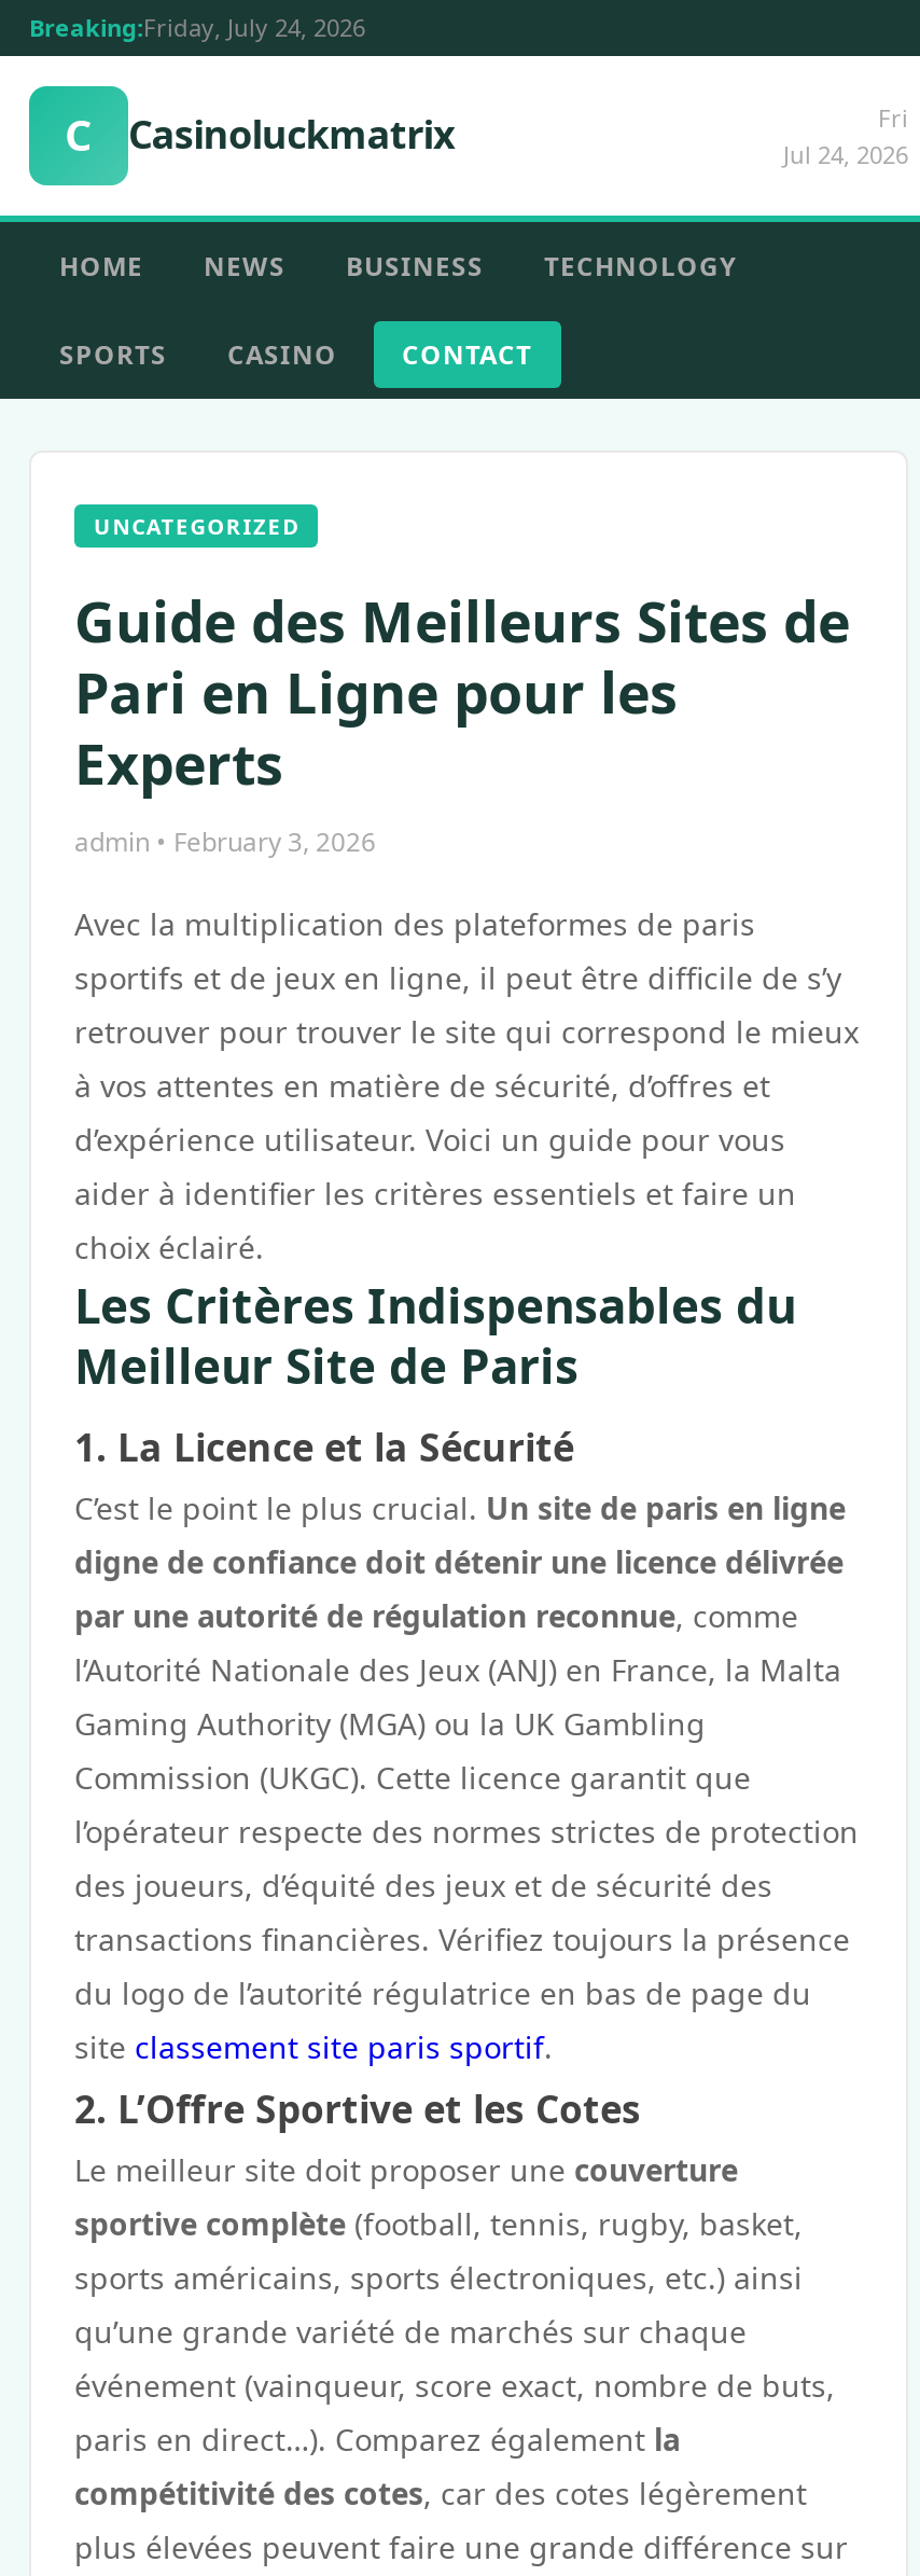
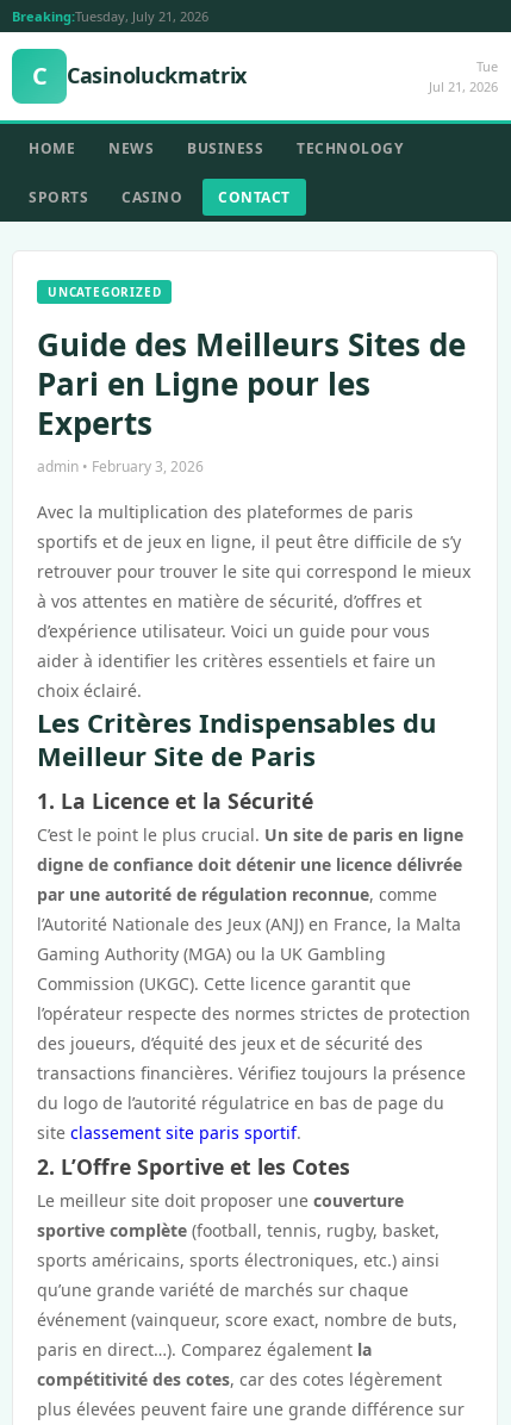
[29,11,365,43] Breaking:Friday, July 24, 2026 -> [12,7,208,25] Breaking:Tuesday, July 21, 2026
[783,101,908,170] Fri | Jul 24, 2026 -> [429,57,498,95] Tue | Jul 21, 2026

